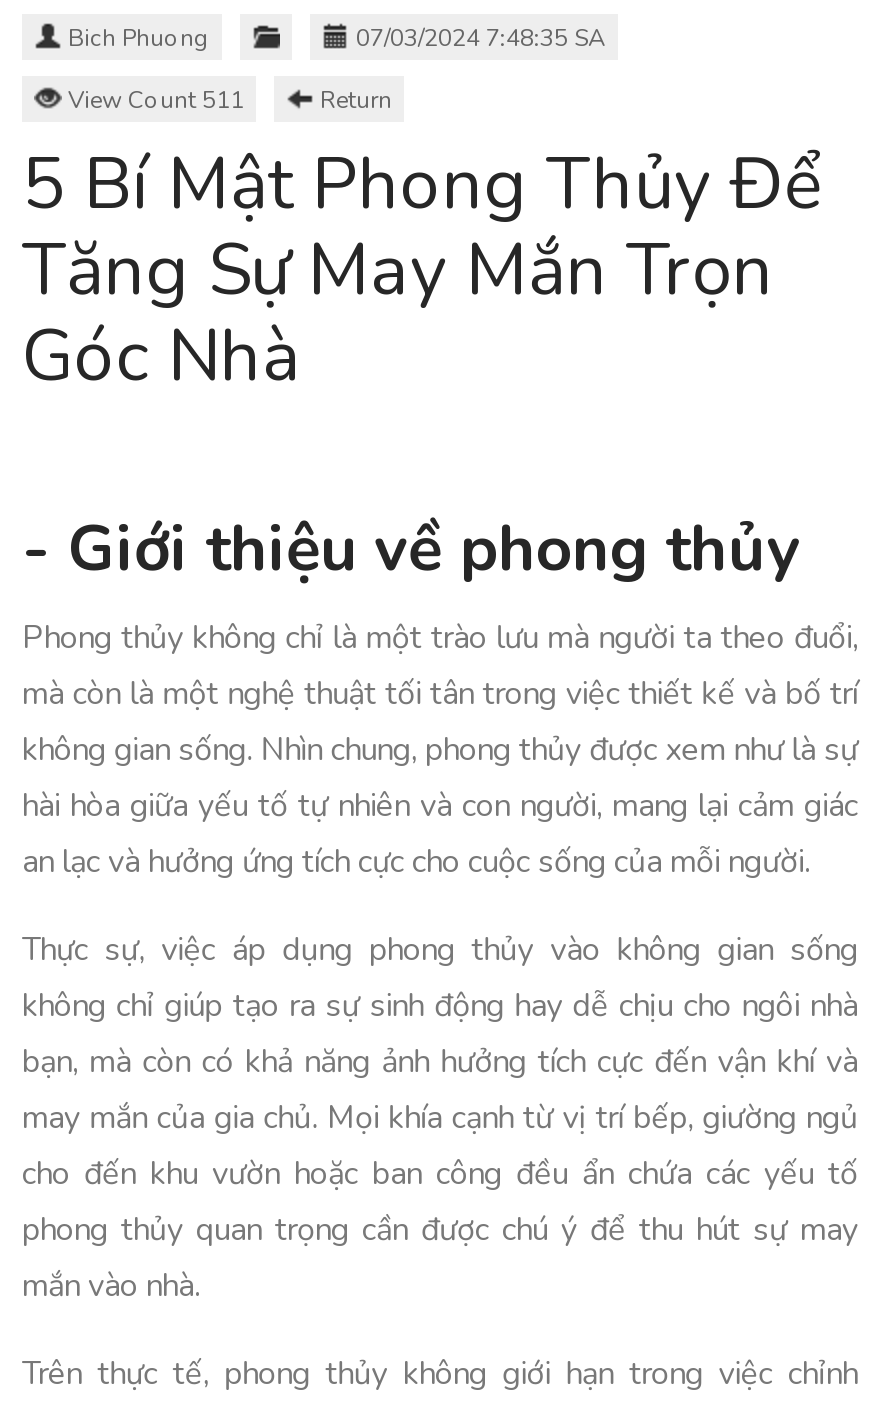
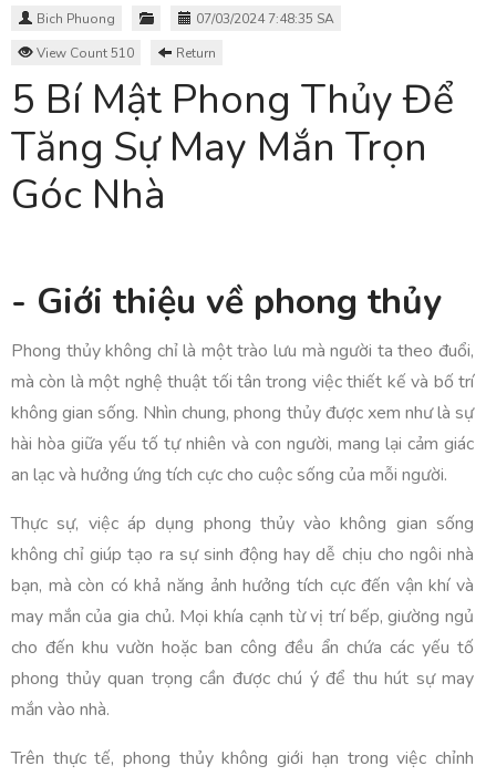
[62,84,244,116] View Count 511 -> [33,44,134,62] View Count 510

